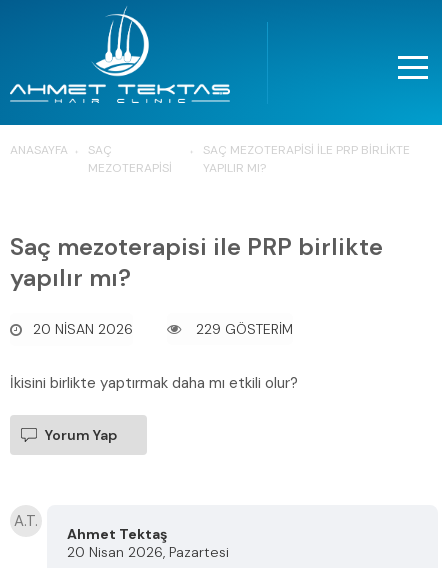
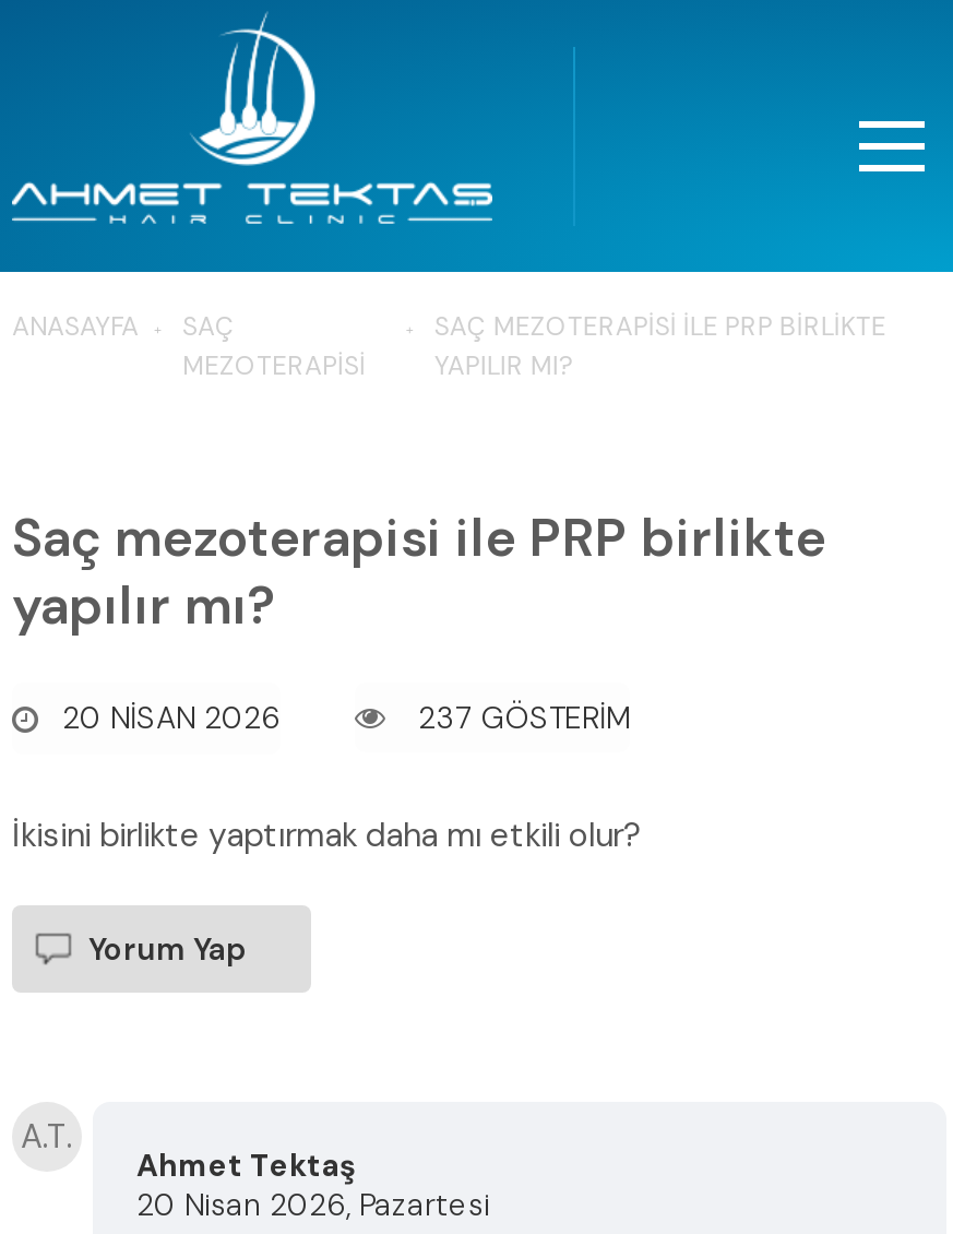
[196,320,293,338] 229 GÖSTERİM -> [418,697,630,736] 237 GÖSTERİM

